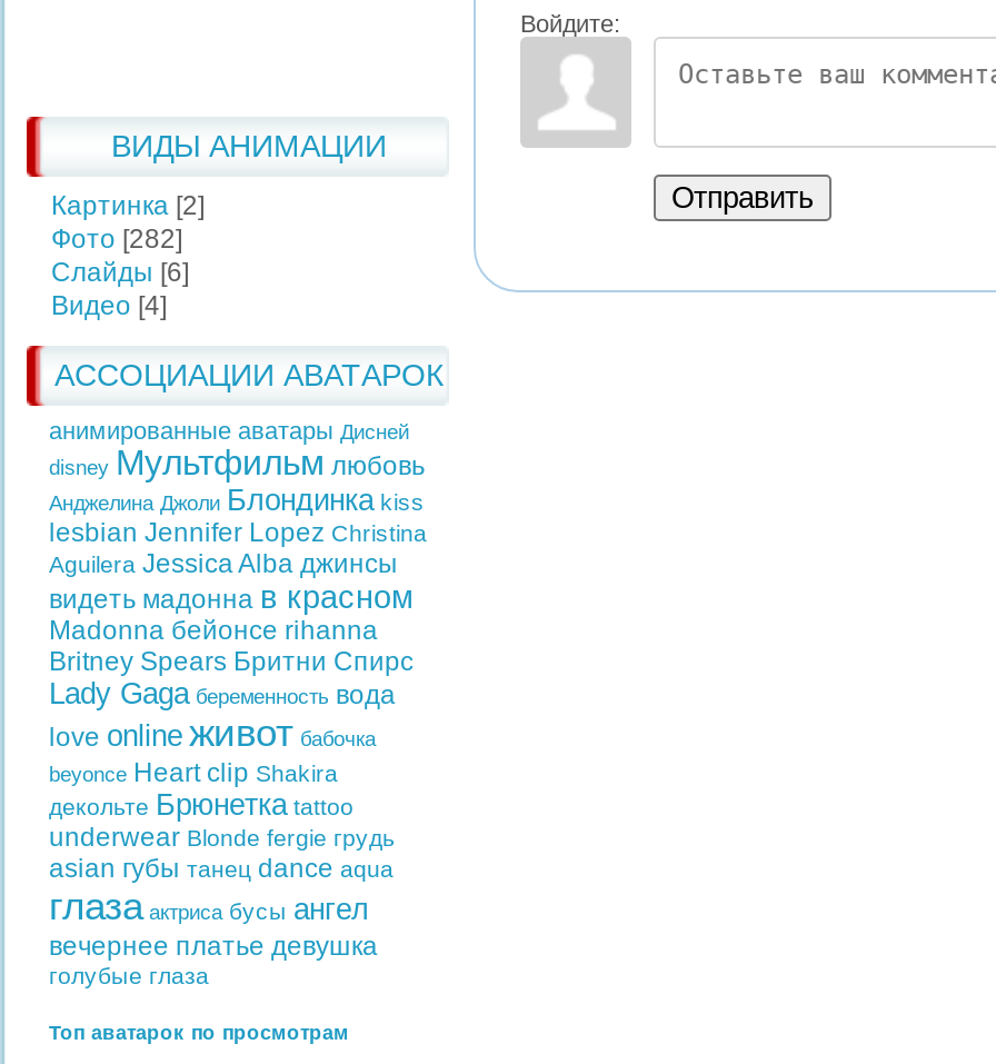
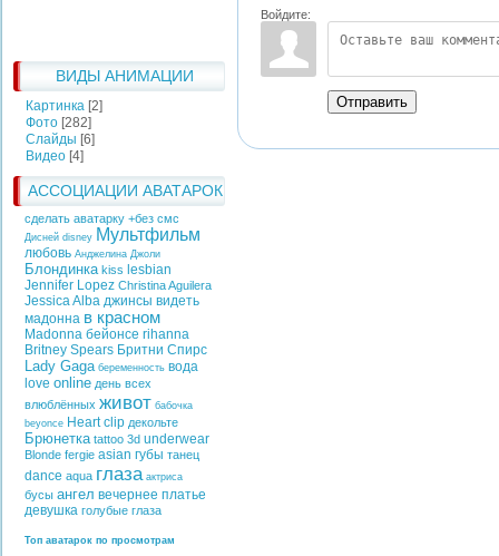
[49,417,427,615] анимированные аватары Дисней | disney Мультфильм любовь | Анджелина Джоли Блондинка kiss | lesbian Jennifer Lopez Christina | Aguilera Jessica Alba джинсы | видеть мадонна в красном -> [25,212,212,326] сделать аватарку +без смс | Дисней disney Мультфильм | любовь Анджелина Джоли | Блондинка kiss lesbian | Jennifer Lopez Christina Aguilera | Jessica Alba джинсы видеть | мадонна в красном
[49,710,396,988] love online живот бабочка | beyonce Heart clip Shakira | декольте Брюнетка tattoo | underwear Blonde fergie грудь | asian губы танец dance aqua | глаза актриса бусы ангел | вечернее платье девушка | голубые глаза -> [25,374,209,518] love online день всех | влюблённых живот бабочка | beyonce Heart clip декольте | Брюнетка tattoo 3d underwear | Blonde fergie asian губы танец | dance aqua глаза актриса | бусы ангел вечернее платье | девушка голубые глаза

